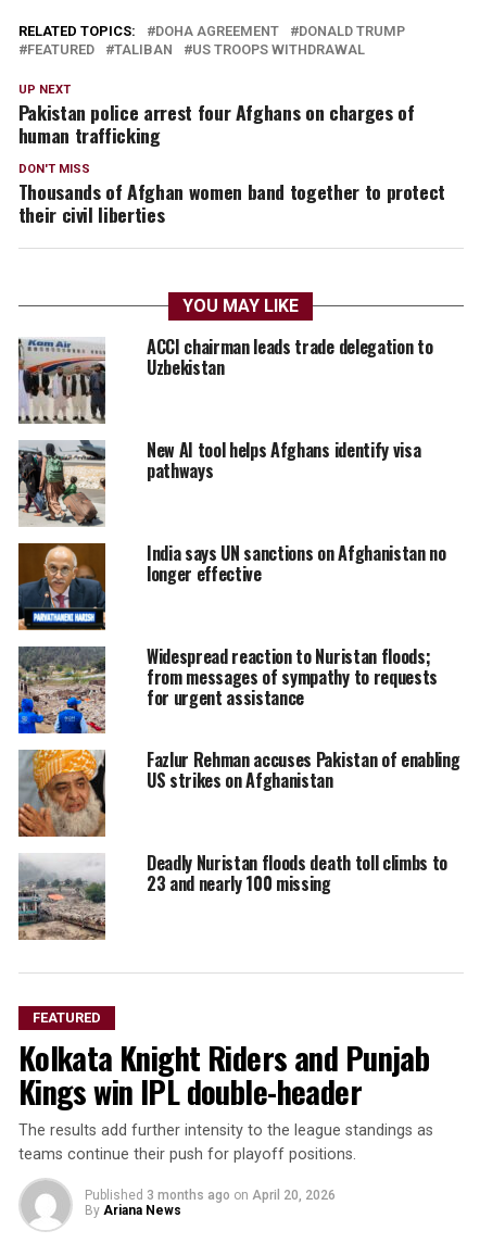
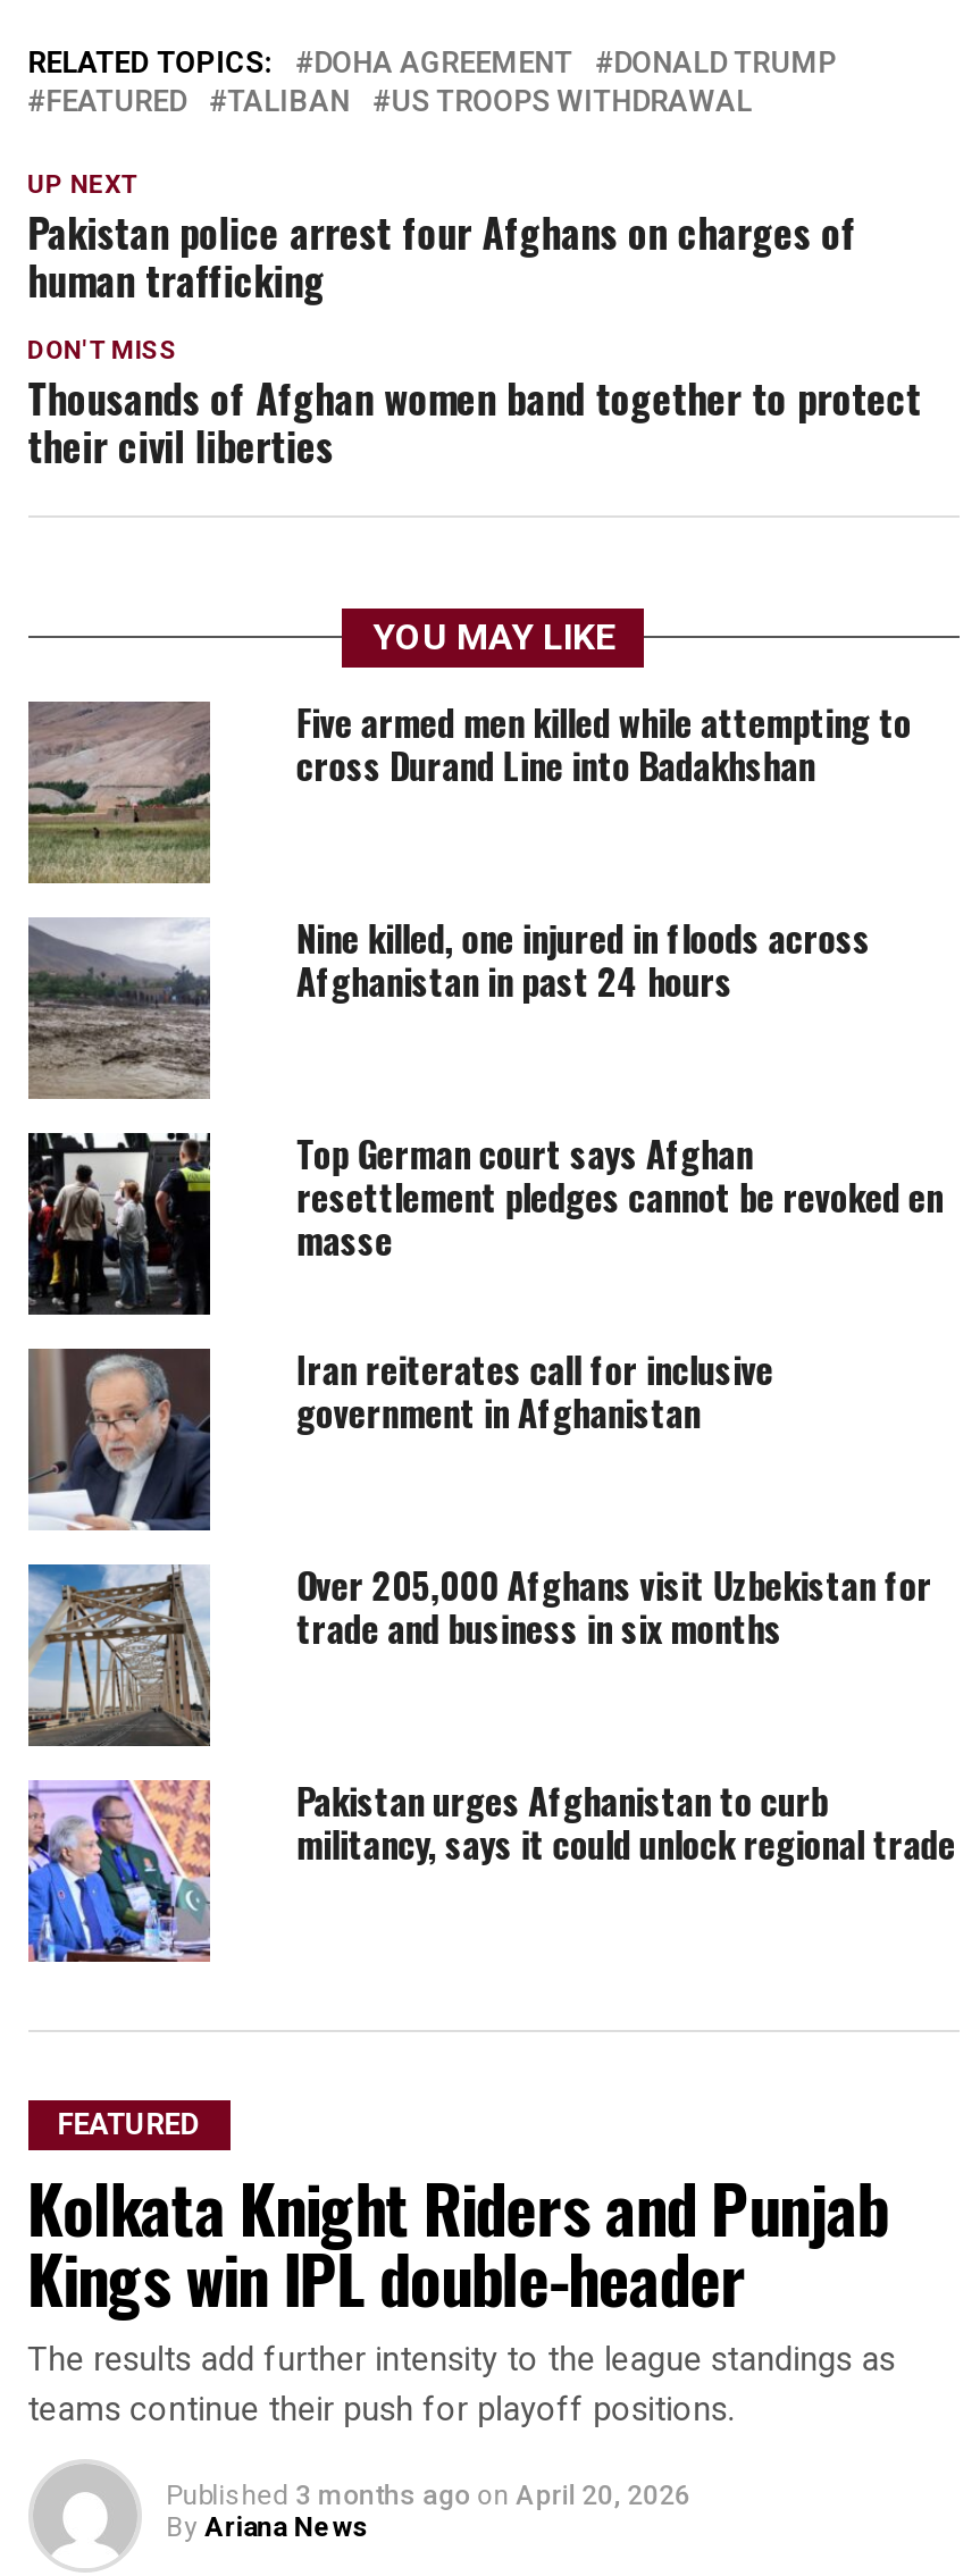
[18,333,433,424] [image] | ACCI chairman leads trade delegation to | Uzbekistan -> [28,694,911,883] [image] | Five armed men killed while attempting to | cross Durand Line into Badakhshan
[18,437,421,526] [image] | New AI tool helps Afghans identify visa | pathways -> [28,910,871,1099] [image] | Nine killed, one injured in floods across | Afghanistan in past 24 hours
[17,540,446,631] [image] | India says UN sanctions on Afghanistan no | longer effective -> [26,1126,943,1317] [image] | Top German court says Afghan | resettlement pledges cannot be revoked en | masse
[17,643,438,734] [image] | Widespread reaction to Nuristan floods; | from messages of sympathy to requests | for urgent assistance -> [26,1341,773,1533] [image] | Iran reiterates call for inclusive | government in Afghanistan
[17,746,460,838] [image] | Fazlur Rehman accuses Pakistan of enabling | US strikes on Afghanistan -> [28,1557,932,1748] [image] | Over 205,000 Afghans visit Uzbekistan for | trade and business in six months
[17,849,448,940] [image] | Deadly Nuristan floods death toll climbs to | 23 and nearly 100 missing -> [26,1773,955,1964] [image] | Pakistan urges Afghanistan to curb | militancy, says it could unlock regional trade

